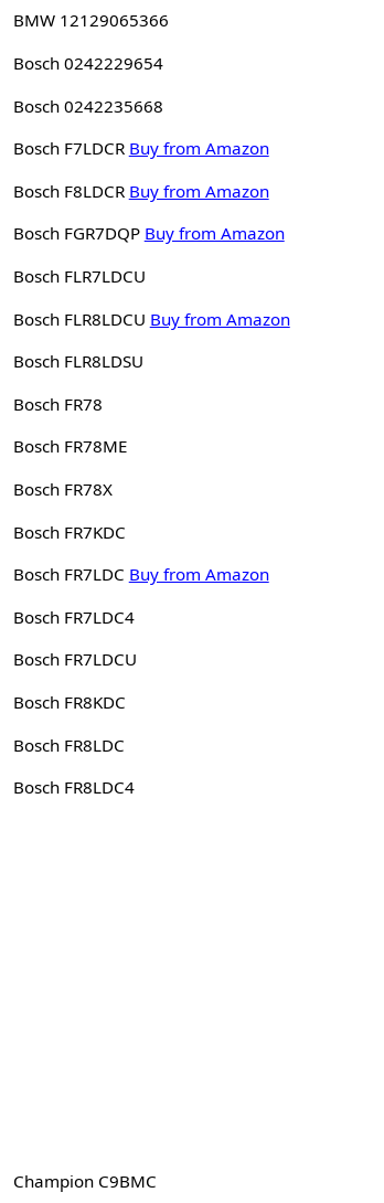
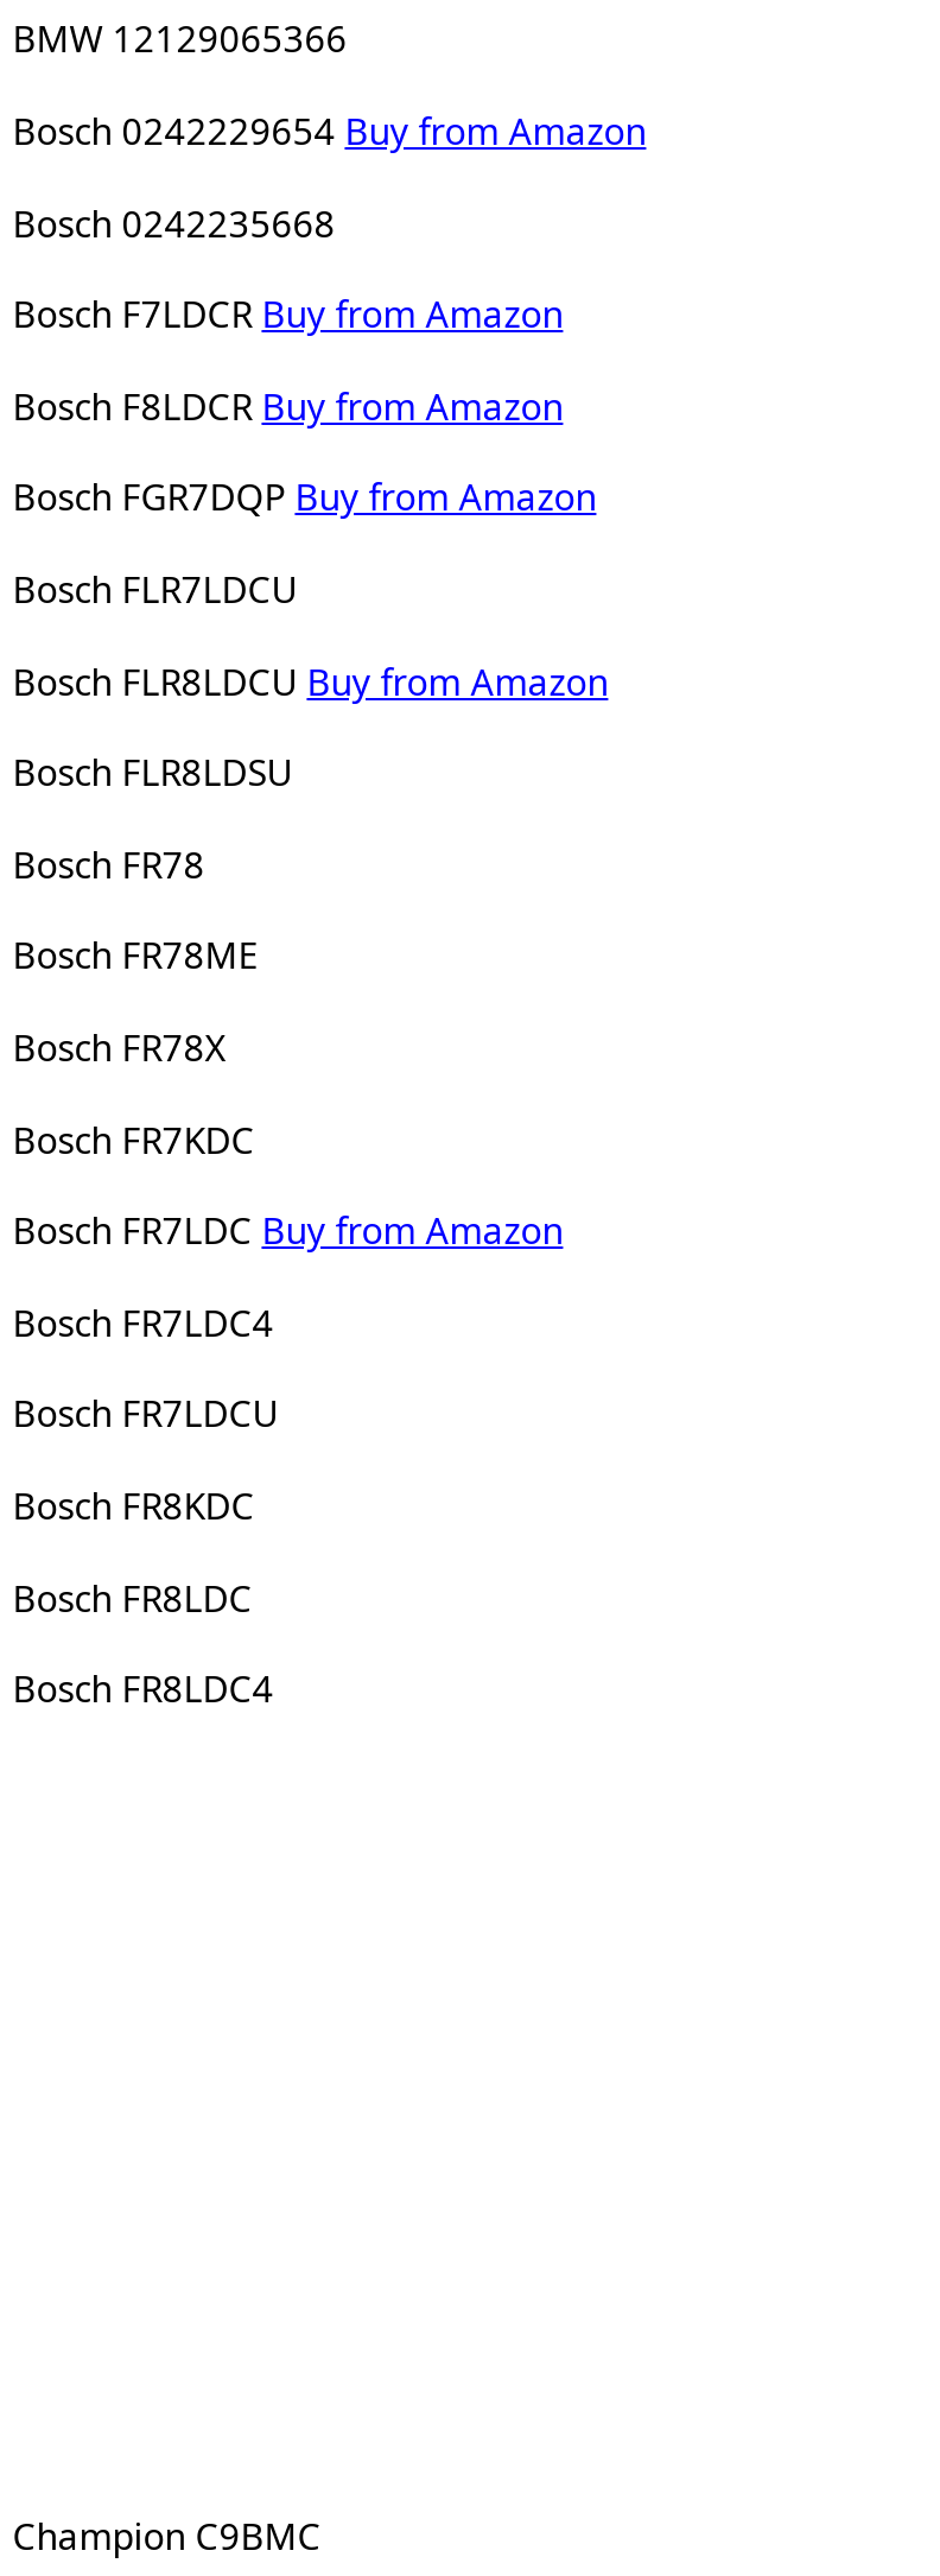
[13,52,163,74] Bosch 0242229654 -> [12,107,646,155] Bosch 0242229654 Buy from Amazon

